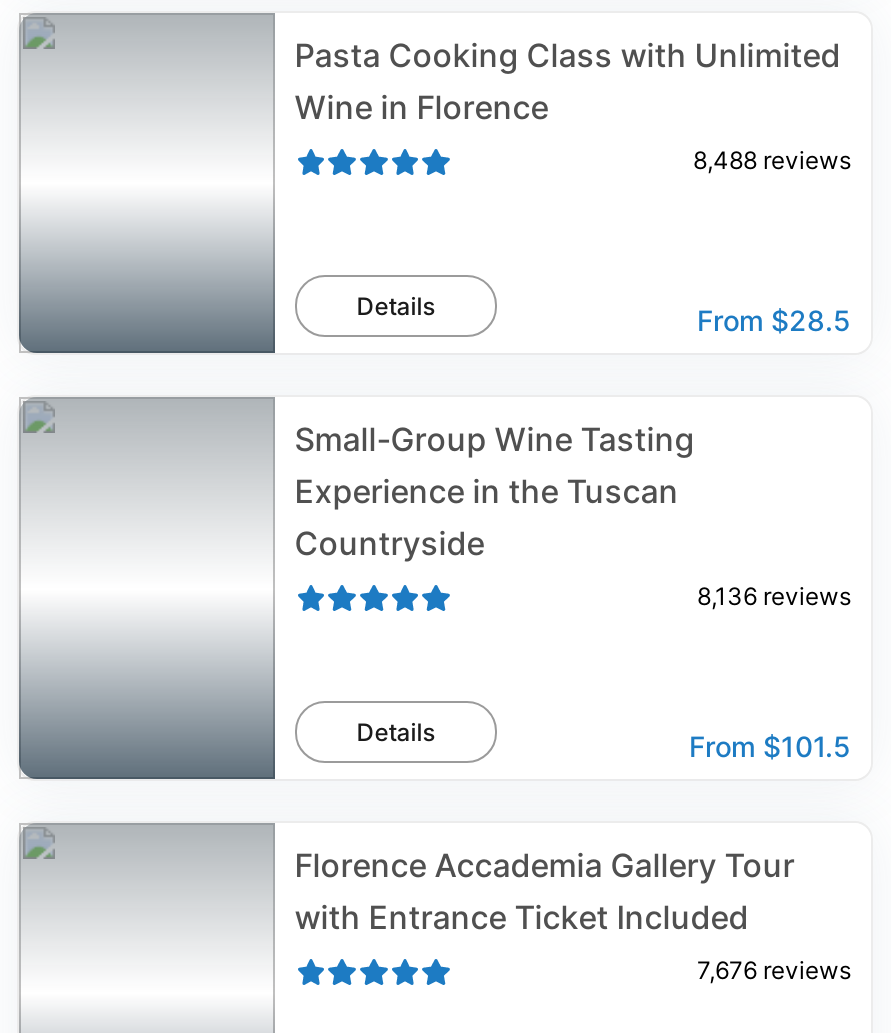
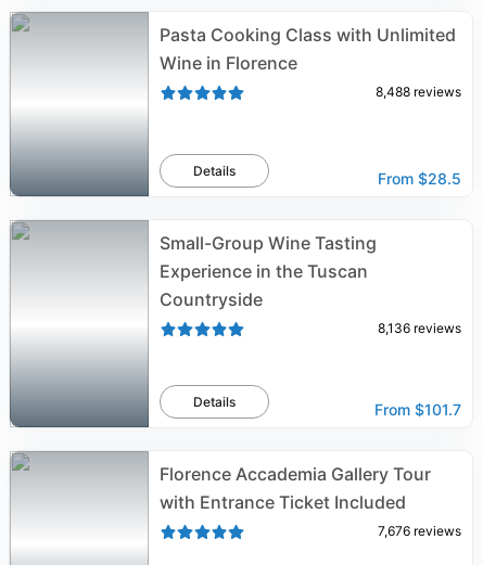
[689,729,851,763] From $101.5 -> [374,400,461,419] From $101.7

